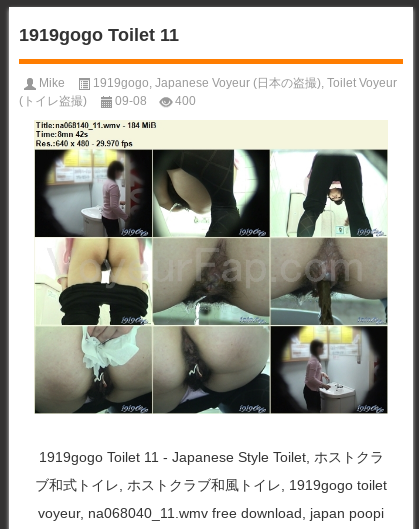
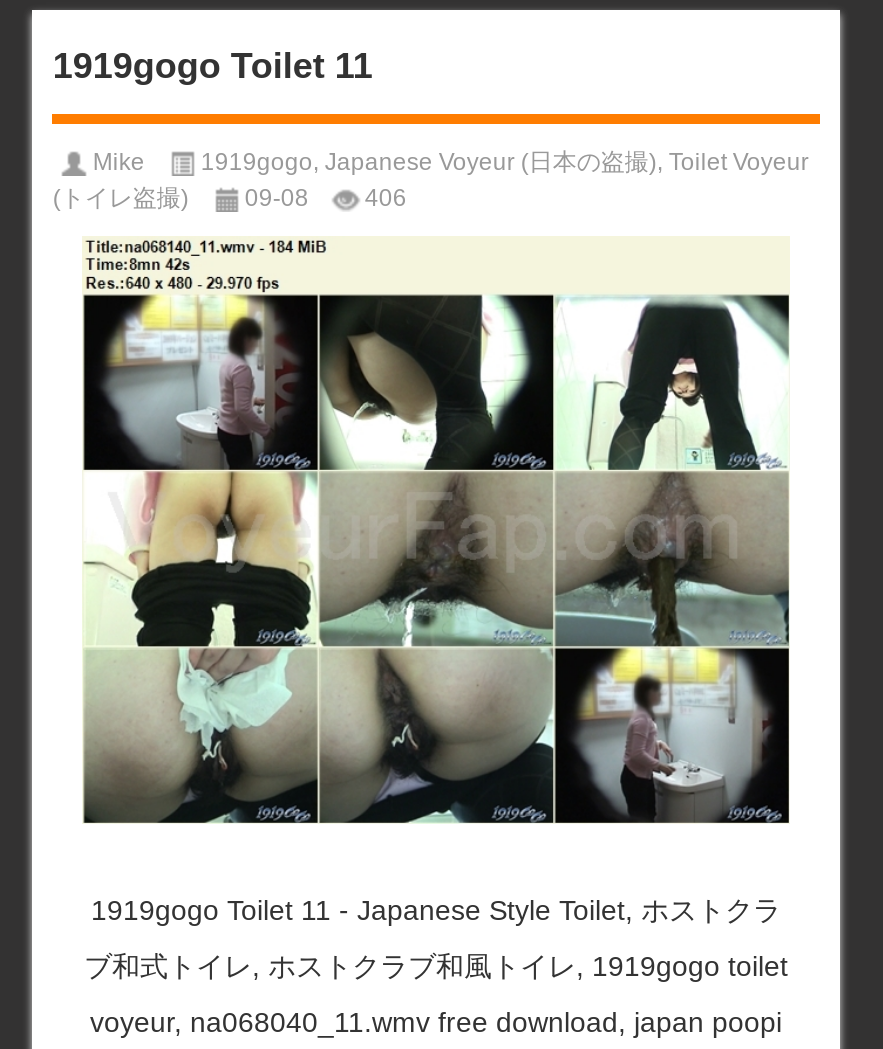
[19,93,196,107] (トイレ盗撮) 09-08 400 -> [53,183,407,211] (トイレ盗撮) 09-08 406

